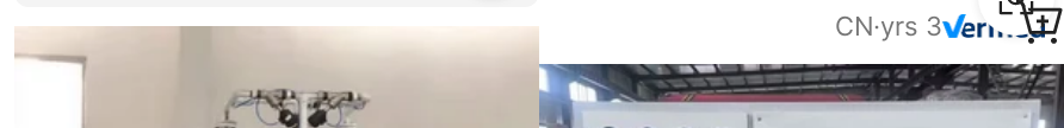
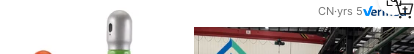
[926,8,942,41] 3 -> [356,3,363,17] 5

